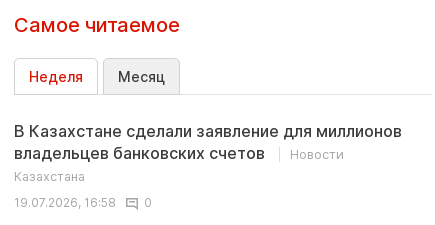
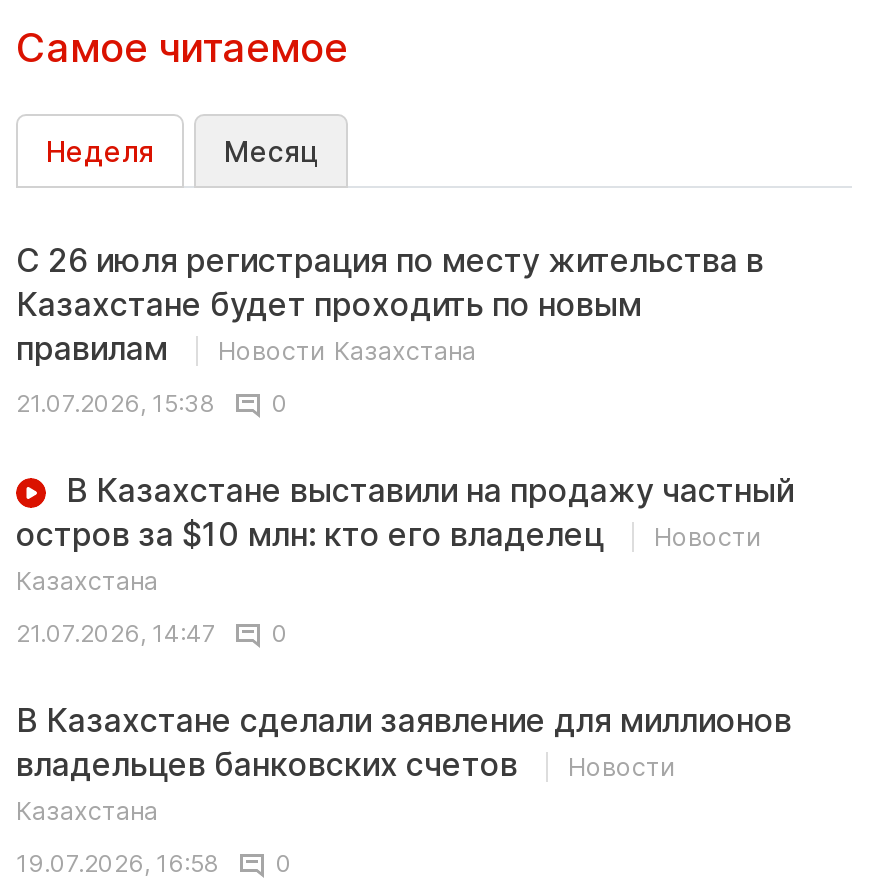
none -> [16,240,794,648] С 26 июля регистрация по месту жительства в | Казахстане будет проходить по новым | правилам | Новости Казахстана | 21.07.2026, 15:38 | 0 | В Казахстане выставили на продажу частный | остров за $10 млн: кто его владелец | Новости | Казахстана | 21.07.2026, 14:47 | 0

